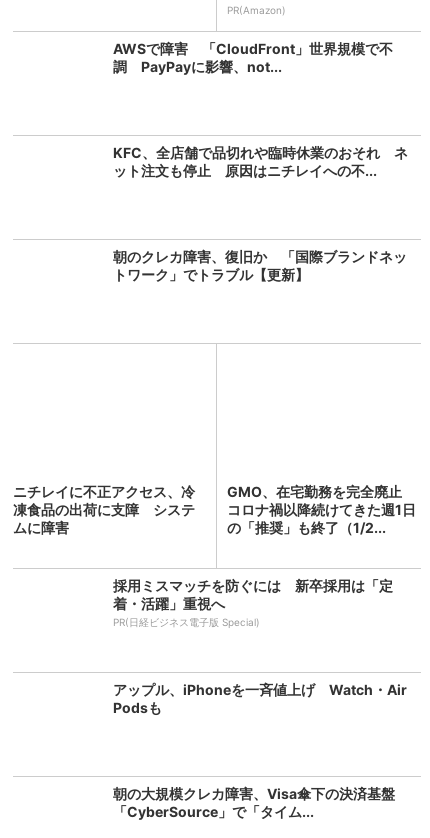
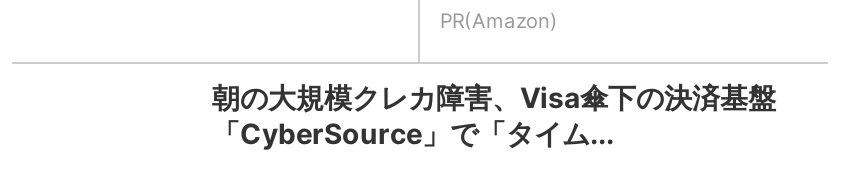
[113,40,393,75] AWSで障害 「CloudFront」世界規模で不 | 調 PayPayに影響、not... -> none
[113,144,408,179] KFC、全店舗で品切れや臨時休業のおそれ ネ | ット注文も停止 原因はニチレイへの不... -> none
[113,248,407,283] 朝のクレカ障害、復旧か 「国際ブランドネッ | トワーク」でトラブル【更新】 -> none
[13,483,195,536] ニチレイに不正アクセス、冷 | 凍食品の出荷に支障 システ | ムに障害 -> none
[113,483,416,628] GMO、在宅勤務を完全廃止 | コロナ禍以降続けてきた週1日 | の「推奨」も終了（1/2... | 採用ミスマッチを防ぐには 新卒採用は「定 | 着・活躍」重視へ | PR(日経ビジネス電子版 Special) -> none
[113,681,407,716] アップル、iPhoneを一斉値上げ Watch・Air | Podsも -> none

